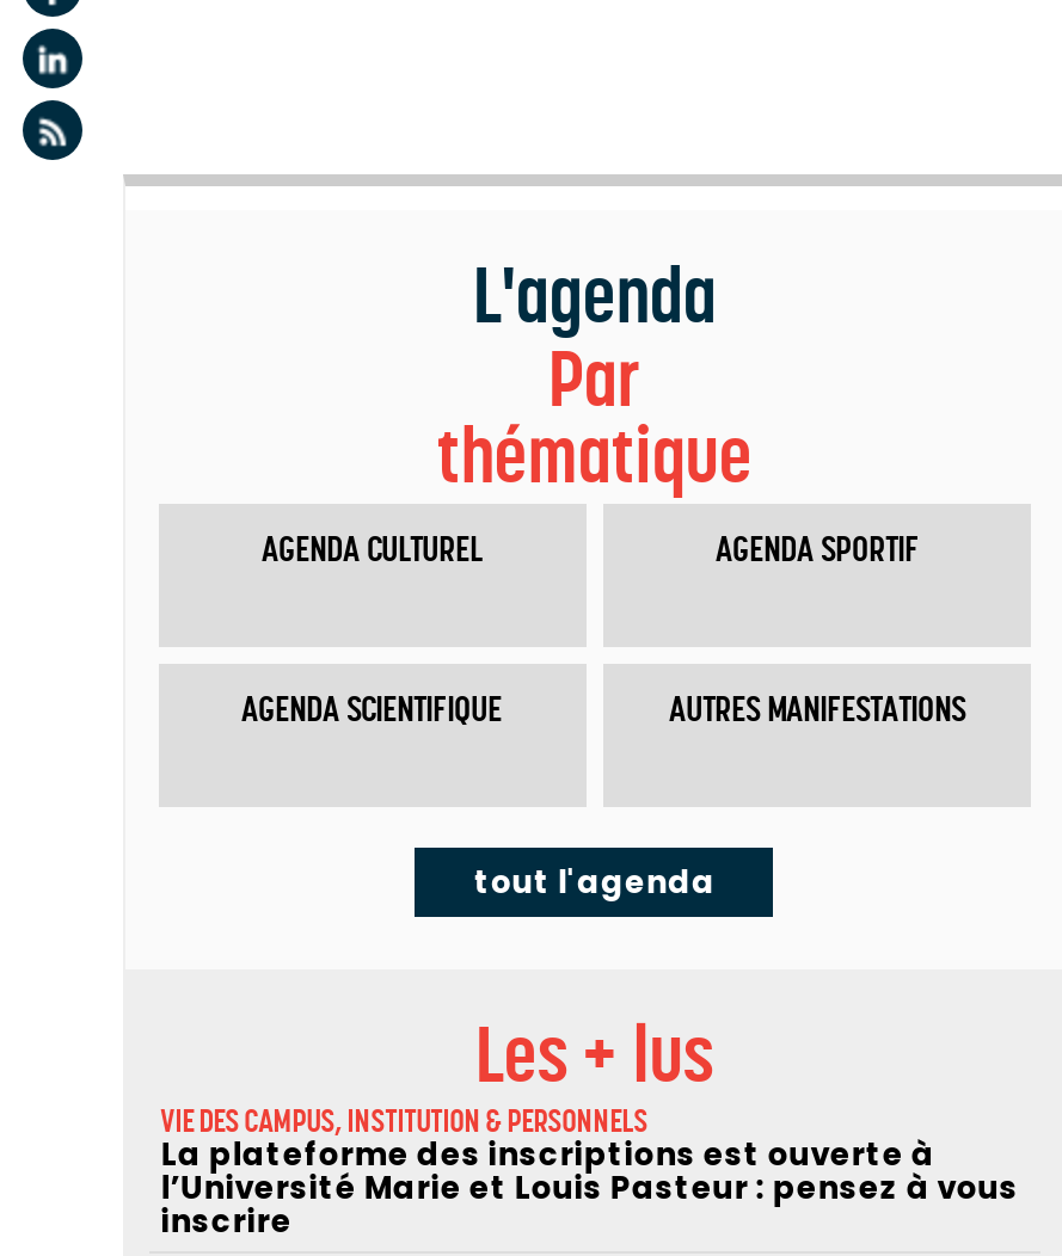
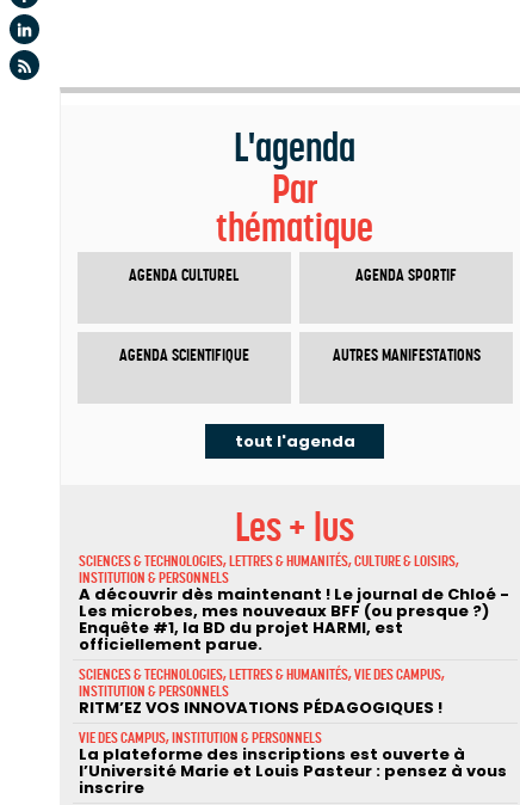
none -> [78,552,509,719] SCIENCES & TECHNOLOGIES, LETTRES & HUMANITÉS, CULTURE & LOISIRS, | INSTITUTION & PERSONNELS | A découvrir dès maintenant ! Le journal de Chloé - | Les microbes, mes nouveaux BFF (ou presque ?) | Enquête #1, la BD du projet HARMI, est | officiellement parue. | SCIENCES & TECHNOLOGIES, LETTRES & HUMANITÉS, VIE DES CAMPUS, | INSTITUTION & PERSONNELS | RITM’EZ VOS INNOVATIONS PÉDAGOGIQUES !

